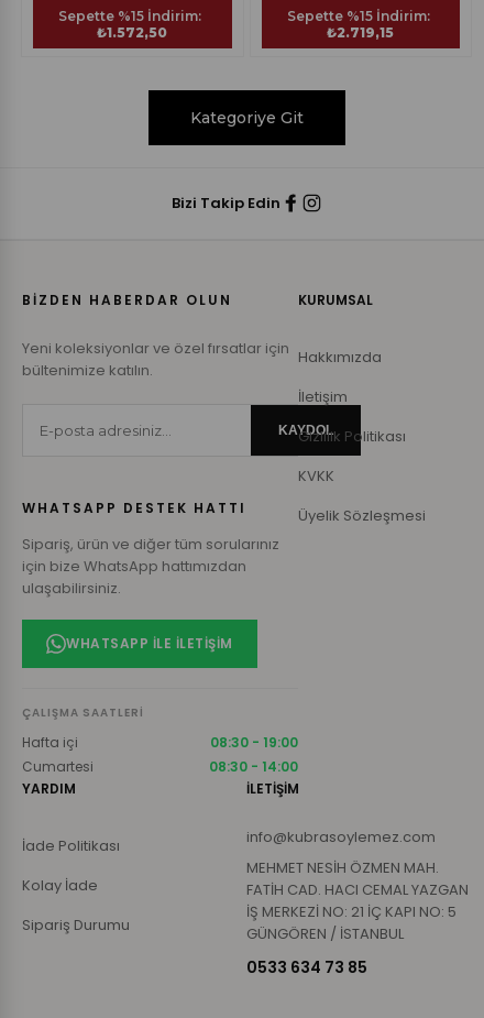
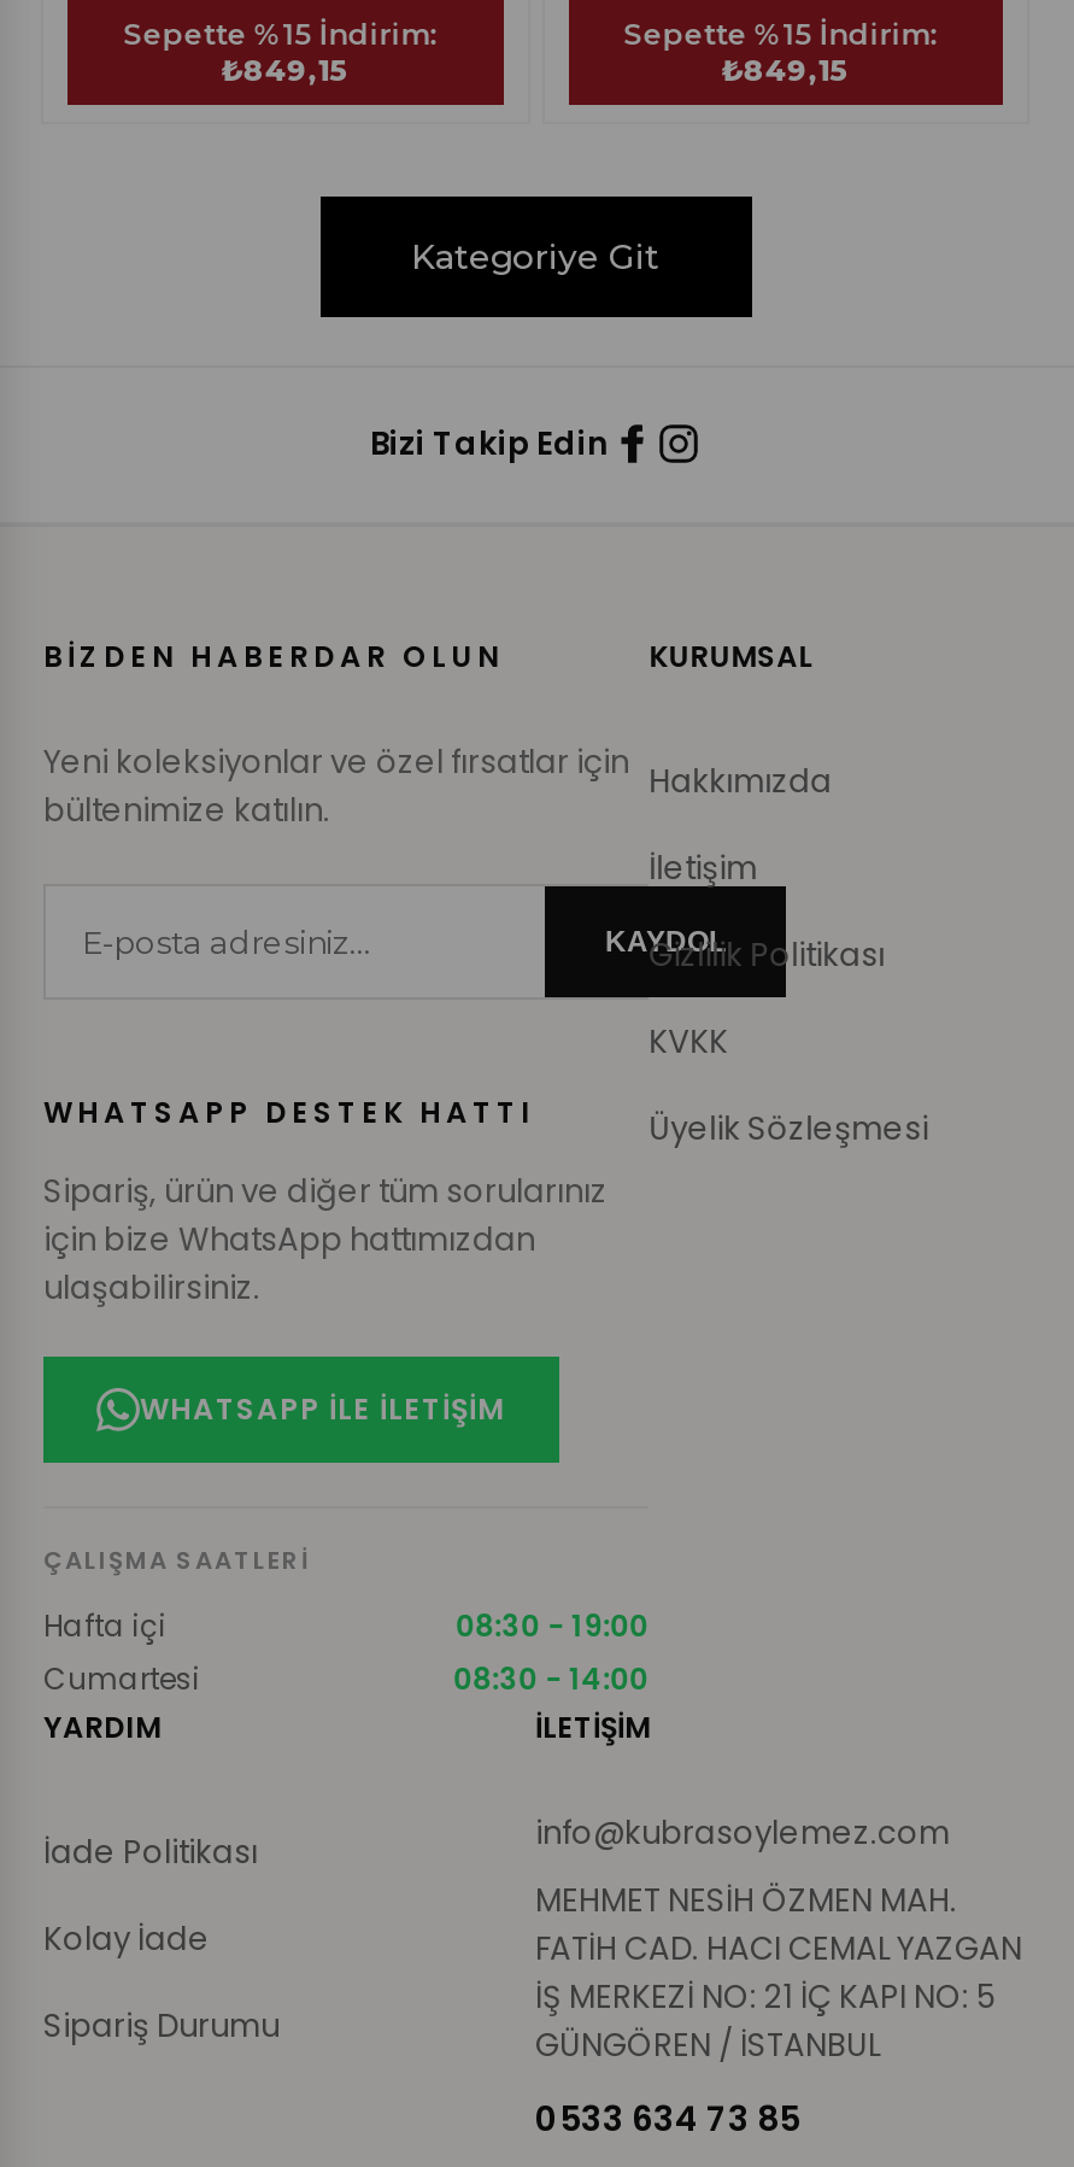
[97,24,167,40] ₺1.572,50 -> [221,51,349,87] ₺849,15
[327,24,394,40] ₺2.719,15 -> [722,51,849,87] ₺849,15

